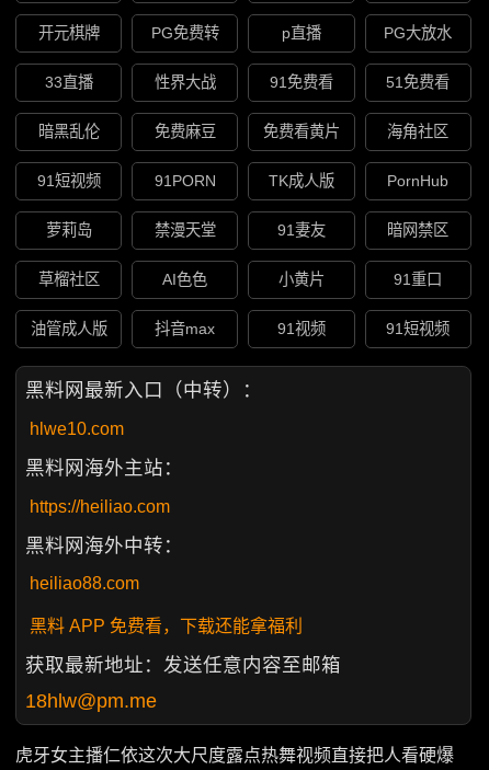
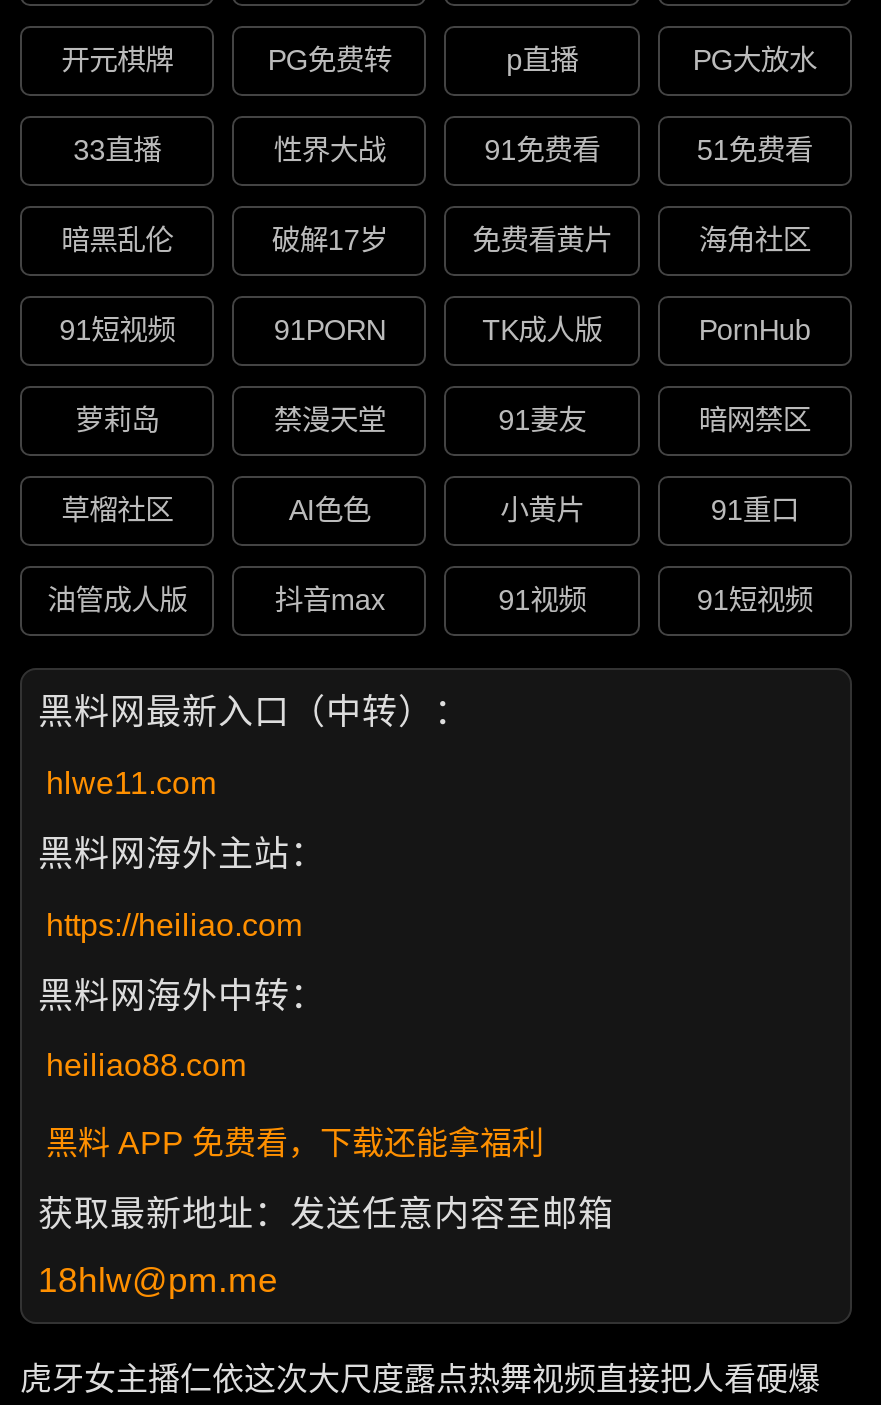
[154,123,216,141] 免费麻豆 -> [272,225,388,257] 破解17岁
[30,419,124,438] hlwe10.com -> [46,766,216,800] hlwe11.com

